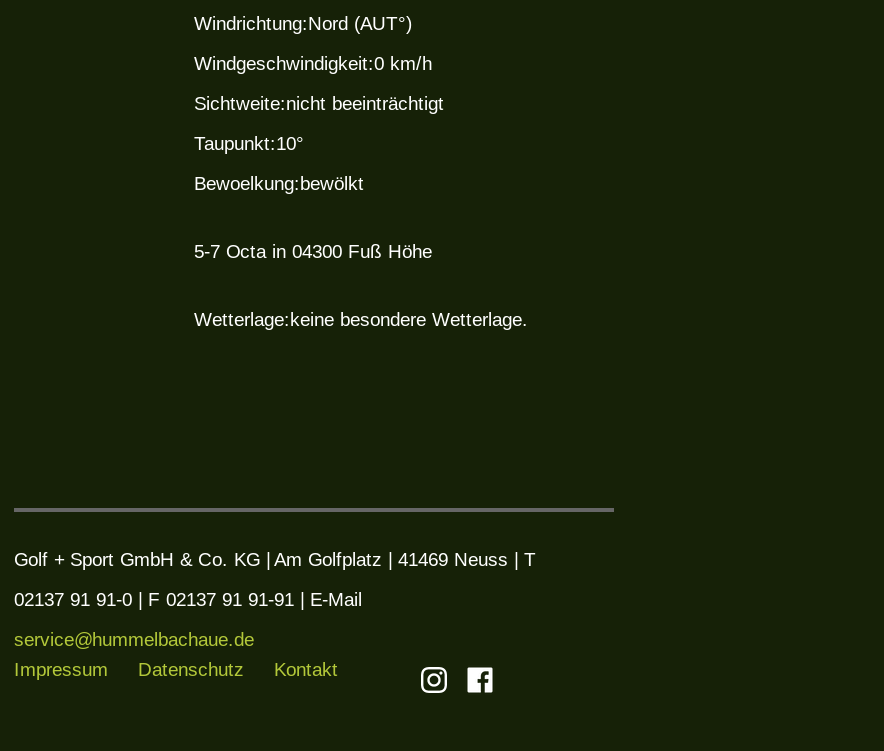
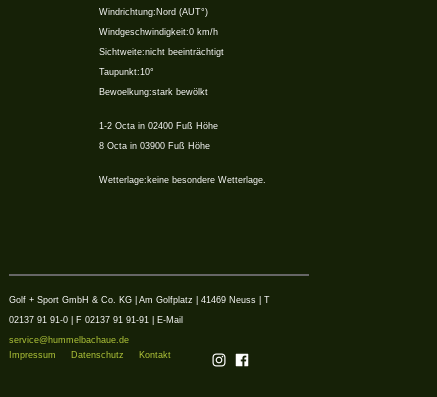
[194,174,432,262] Bewoelkung:bewölkt | 5-7 Octa in 04300 Fuß Höhe -> [99,87,218,151] Bewoelkung:stark bewölkt | 1-2 Octa in 02400 Fuß Höhe | 8 Octa in 03900 Fuß Höhe

